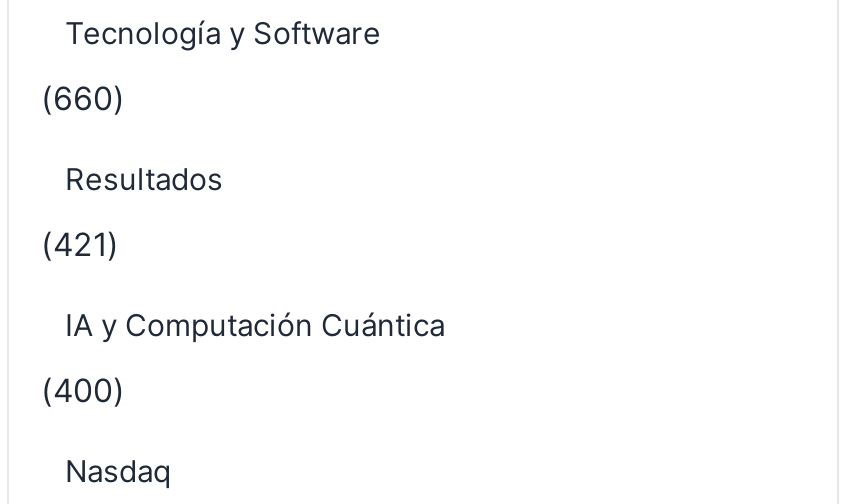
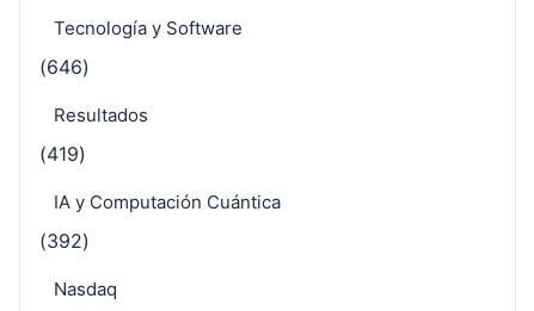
[41,78,125,118] (660) -> [39,55,90,78] (646)
[41,224,119,264] (421) -> [39,142,86,165] (419)
[41,370,125,410] (400) -> [39,229,90,252] (392)

